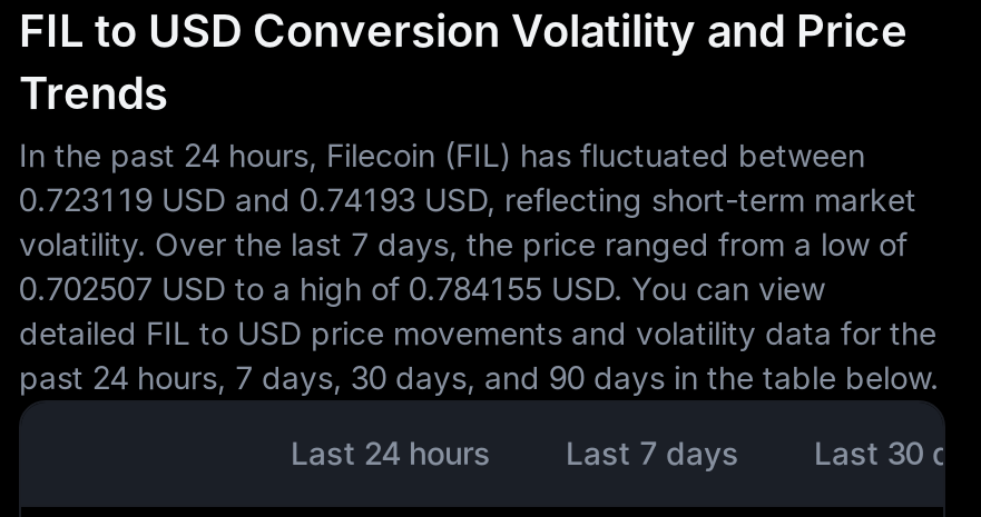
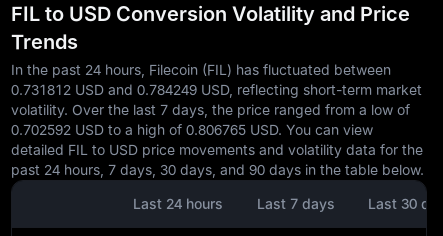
[19,181,916,219] 0.723119 USD and 0.74193 USD, reflecting short-term market -> [11,81,422,98] 0.731812 USD and 0.784249 USD, reflecting short-term market
[19,270,825,308] 0.702507 USD to a high of 0.784155 USD. You can view -> [11,121,373,138] 0.702592 USD to a high of 0.806765 USD. You can view

